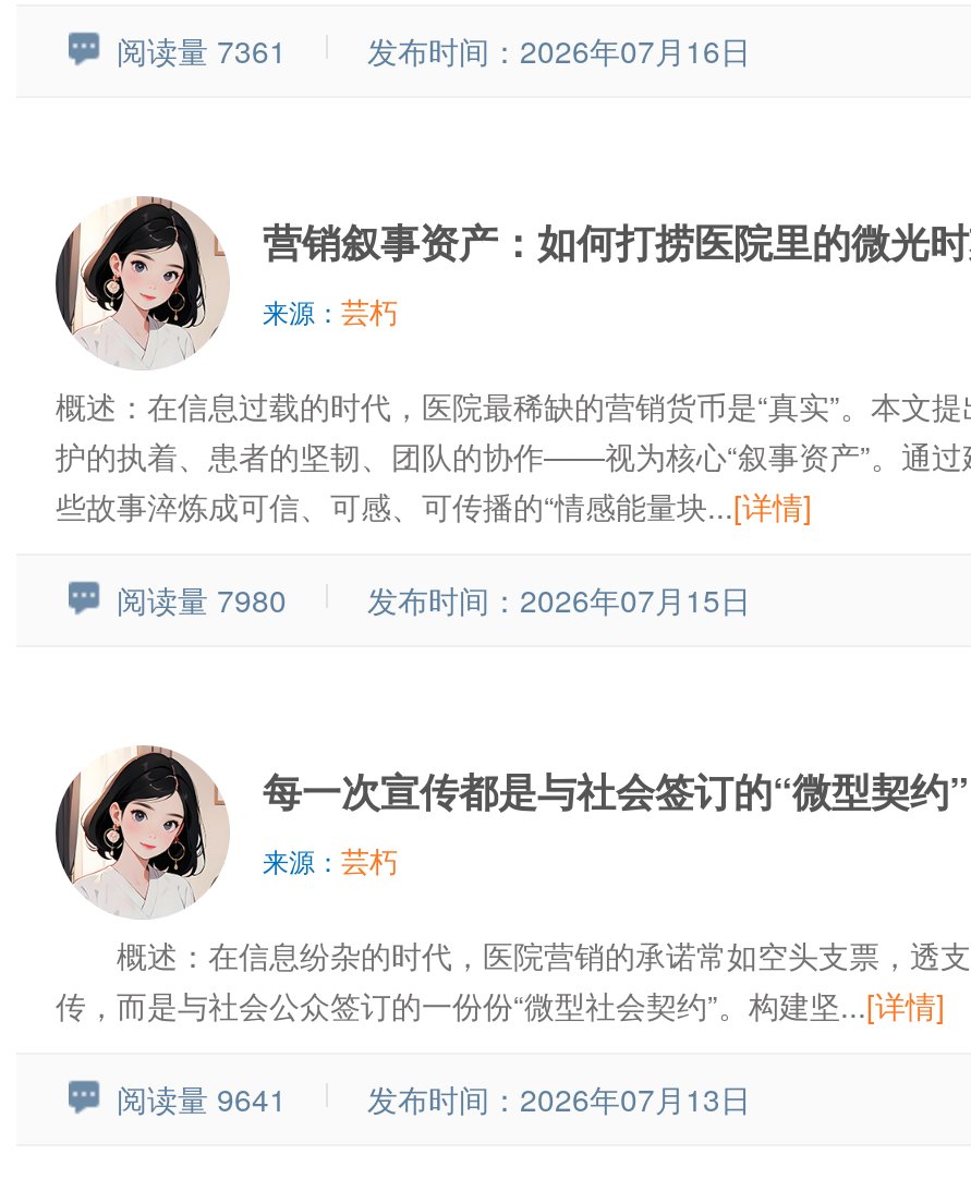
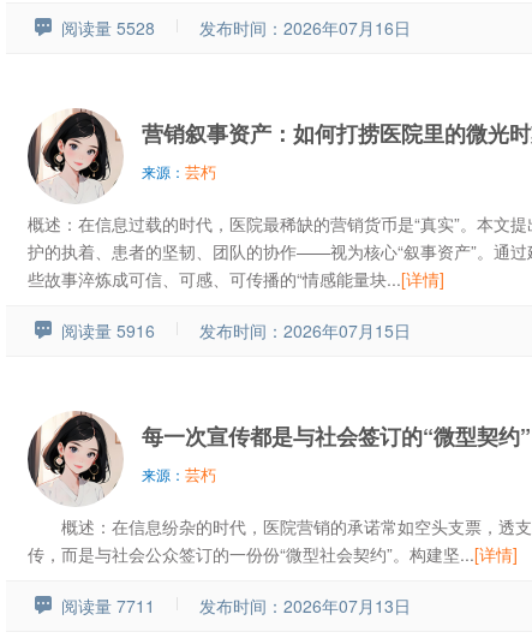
[117,28,751,72] 阅读量 7361 发布时间：2026年07月16日 -> [61,16,411,40] 阅读量 5528 发布时间：2026年07月16日
[117,578,751,621] 阅读量 7980 发布时间：2026年07月15日 -> [61,318,411,342] 阅读量 5916 发布时间：2026年07月15日
[117,1077,751,1120] 阅读量 9641 发布时间：2026年07月13日 -> [61,594,411,618] 阅读量 7711 发布时间：2026年07月13日

